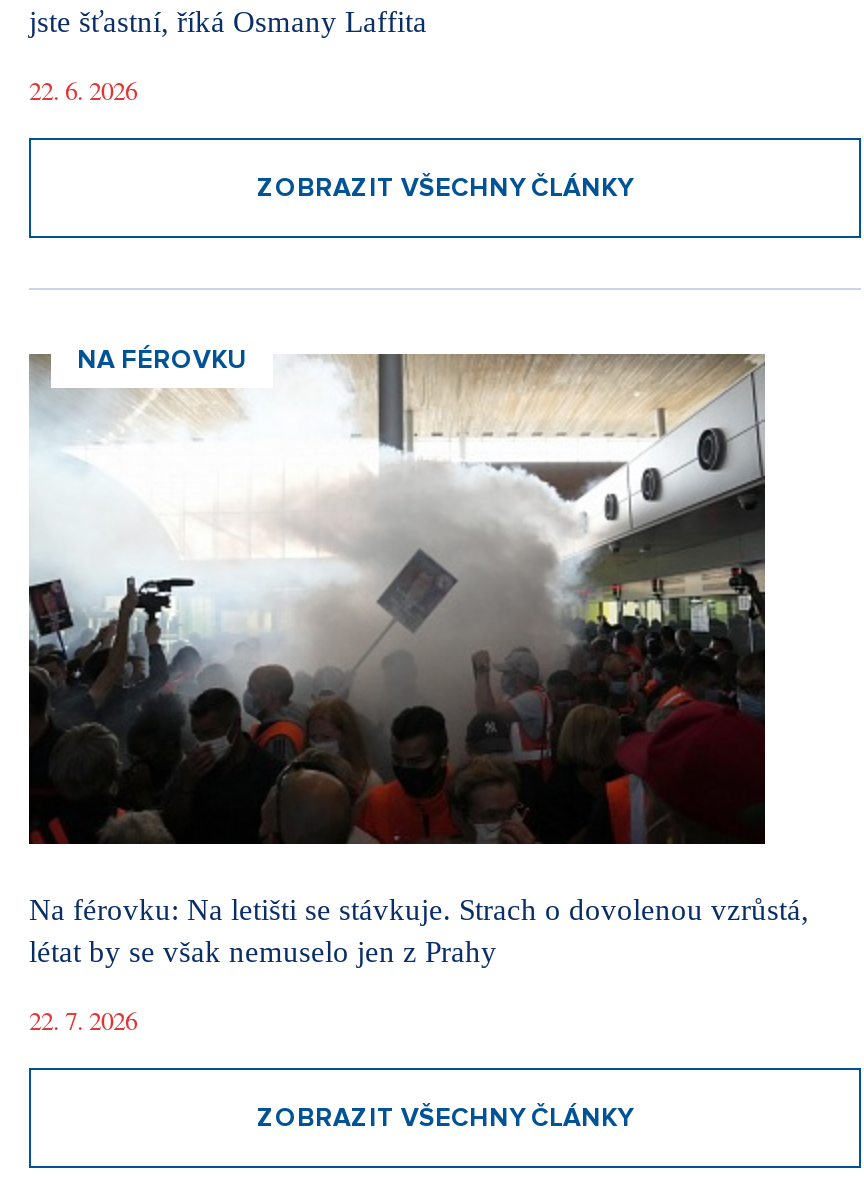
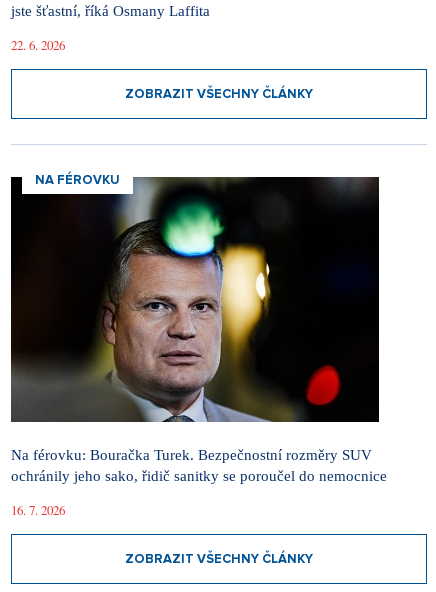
[29,352,809,968] [image] | Na férovku: Na letišti se stávkuje. Strach o dovolenou vzrůstá, | létat by se však nemuselo jen z Prahy -> [10,176,387,484] [image] | Na férovku: Bouračka Turek. Bezpečnostní rozměry SUV | ochránily jeho sako, řidič sanitky se poroučel do nemocnice
[29,1002,137,1038] 22. 7. 2026 -> [11,501,65,519] 16. 7. 2026

